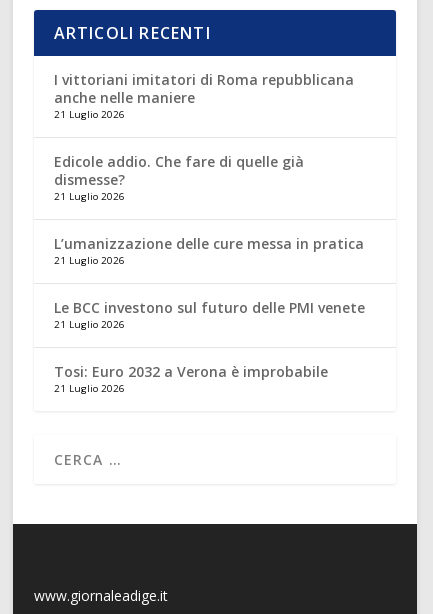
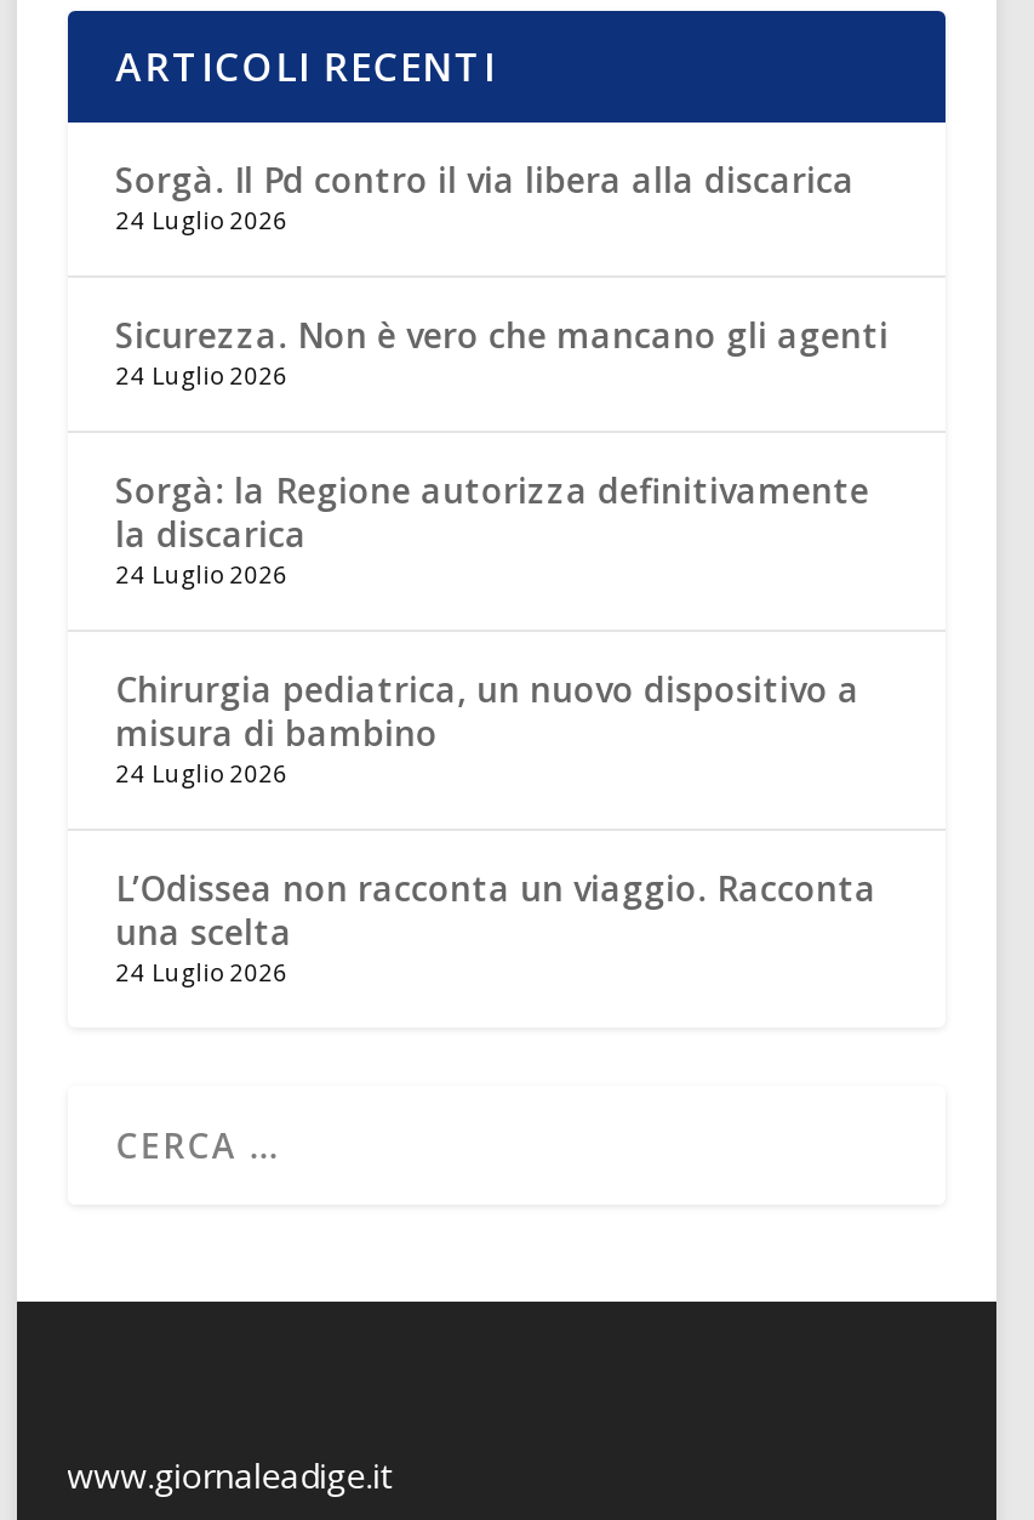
[54,70,354,121] I vittoriani imitatori di Roma repubblicana | anche nelle maniere | 21 Luglio 2026 -> [115,155,855,235] Sorgà. Il Pd contro il via libera alla discarica | 24 Luglio 2026
[54,152,304,203] Edicole addio. Che fare di quelle già | dismesse? | 21 Luglio 2026 -> [115,311,889,391] Sicurezza. Non è vero che mancano gli agenti | 24 Luglio 2026
[54,234,364,267] L’umanizzazione delle cure messa in pratica | 21 Luglio 2026 -> [115,466,869,590] Sorgà: la Regione autorizza definitivamente | la discarica | 24 Luglio 2026
[54,298,365,331] Le BCC investono sul futuro delle PMI venete | 21 Luglio 2026 -> [115,665,860,789] Chirurgia pediatrica, un nuovo dispositivo a | misura di bambino | 24 Luglio 2026
[54,362,328,395] Tosi: Euro 2032 a Verona è improbabile | 21 Luglio 2026 -> [115,864,877,987] L’Odissea non racconta un viaggio. Racconta | una scelta | 24 Luglio 2026

